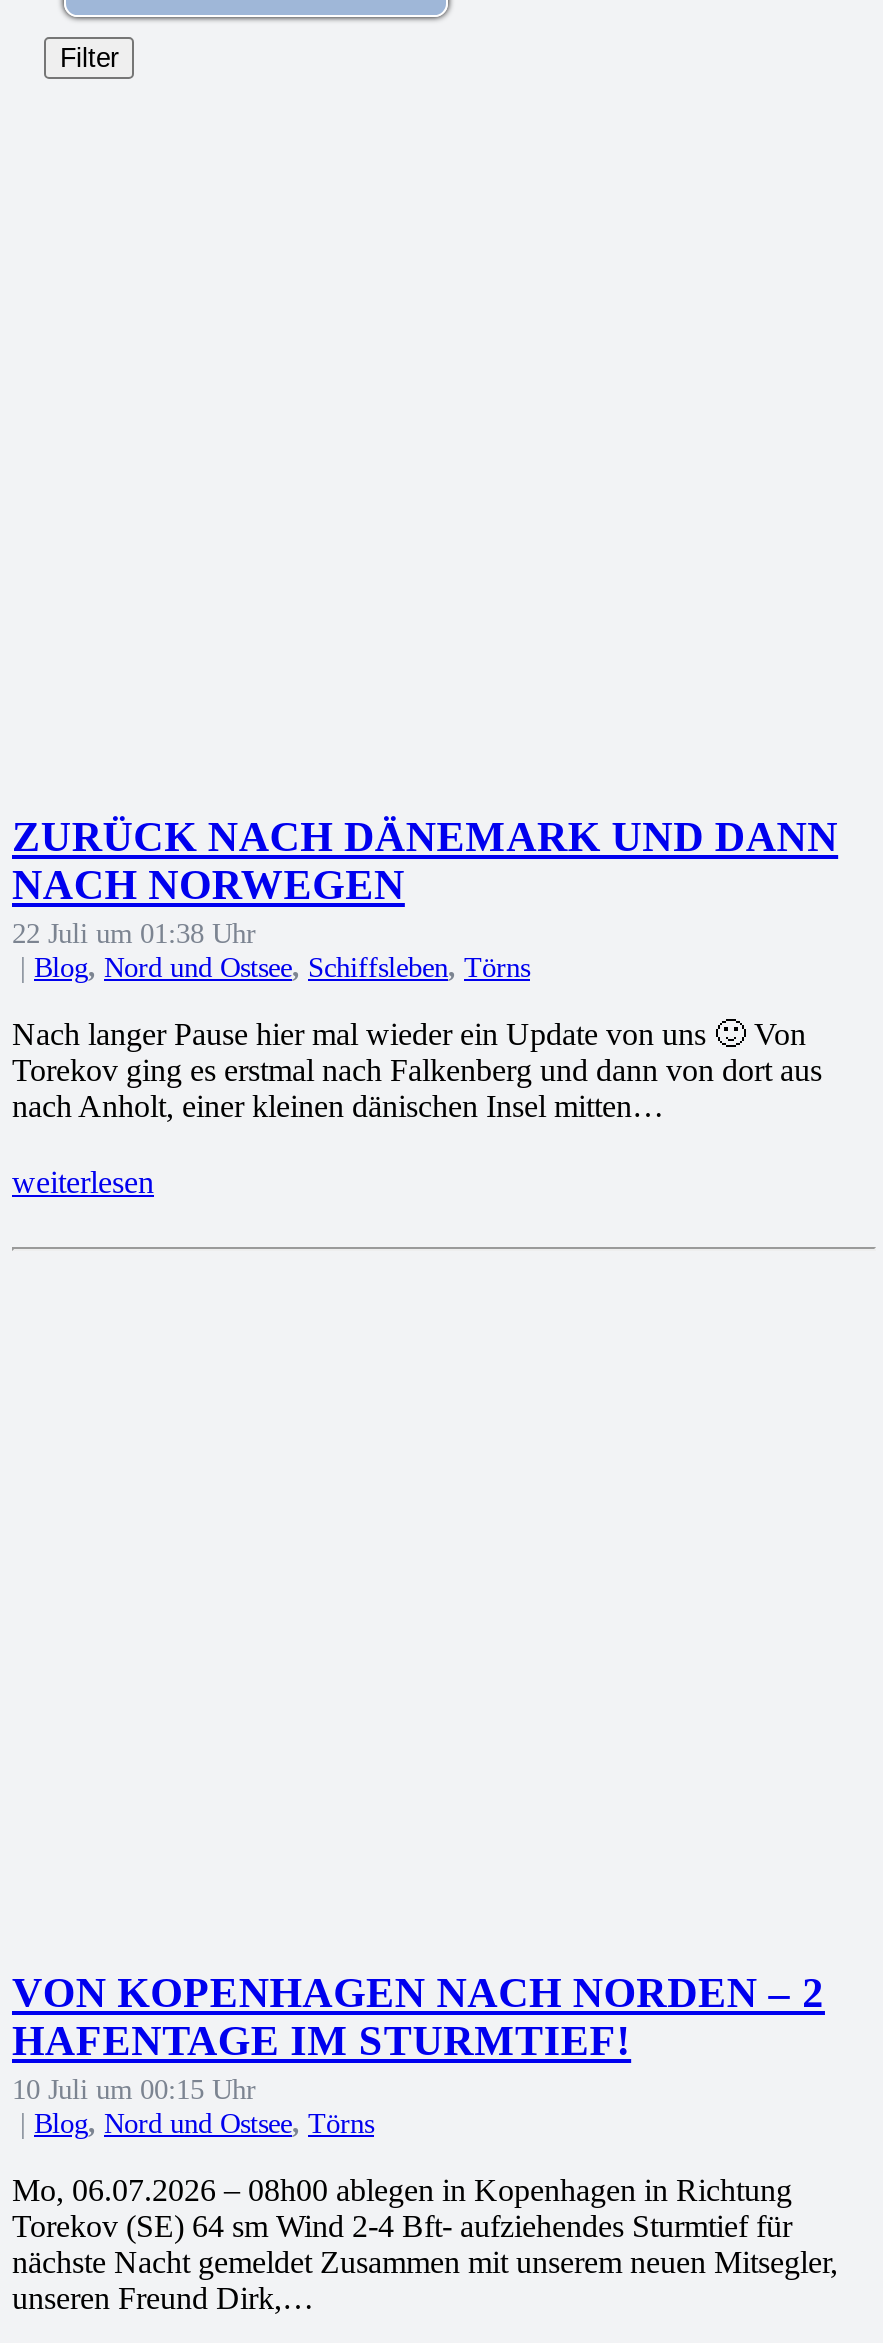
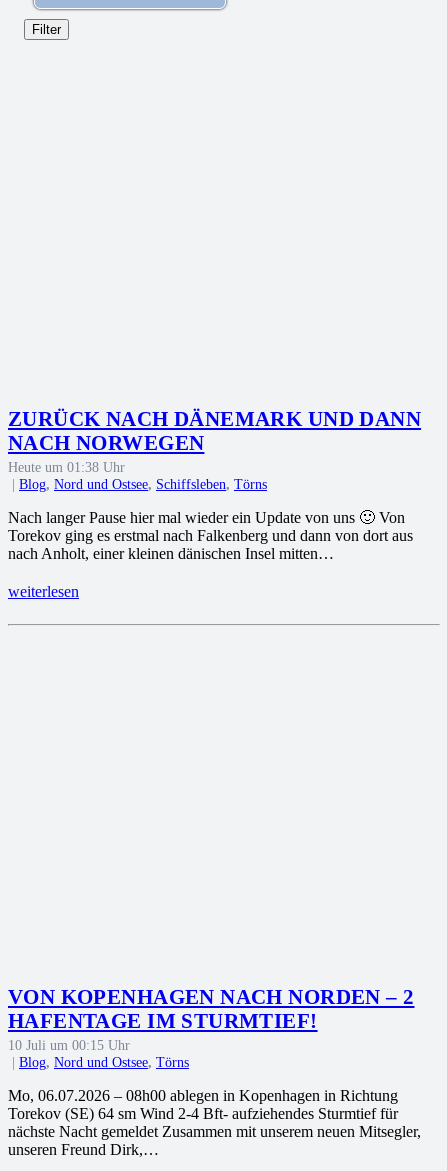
[12,917,256,949] 22 Juli um 01:38 Uhr -> [8,459,125,475] Heute um 01:38 Uhr

